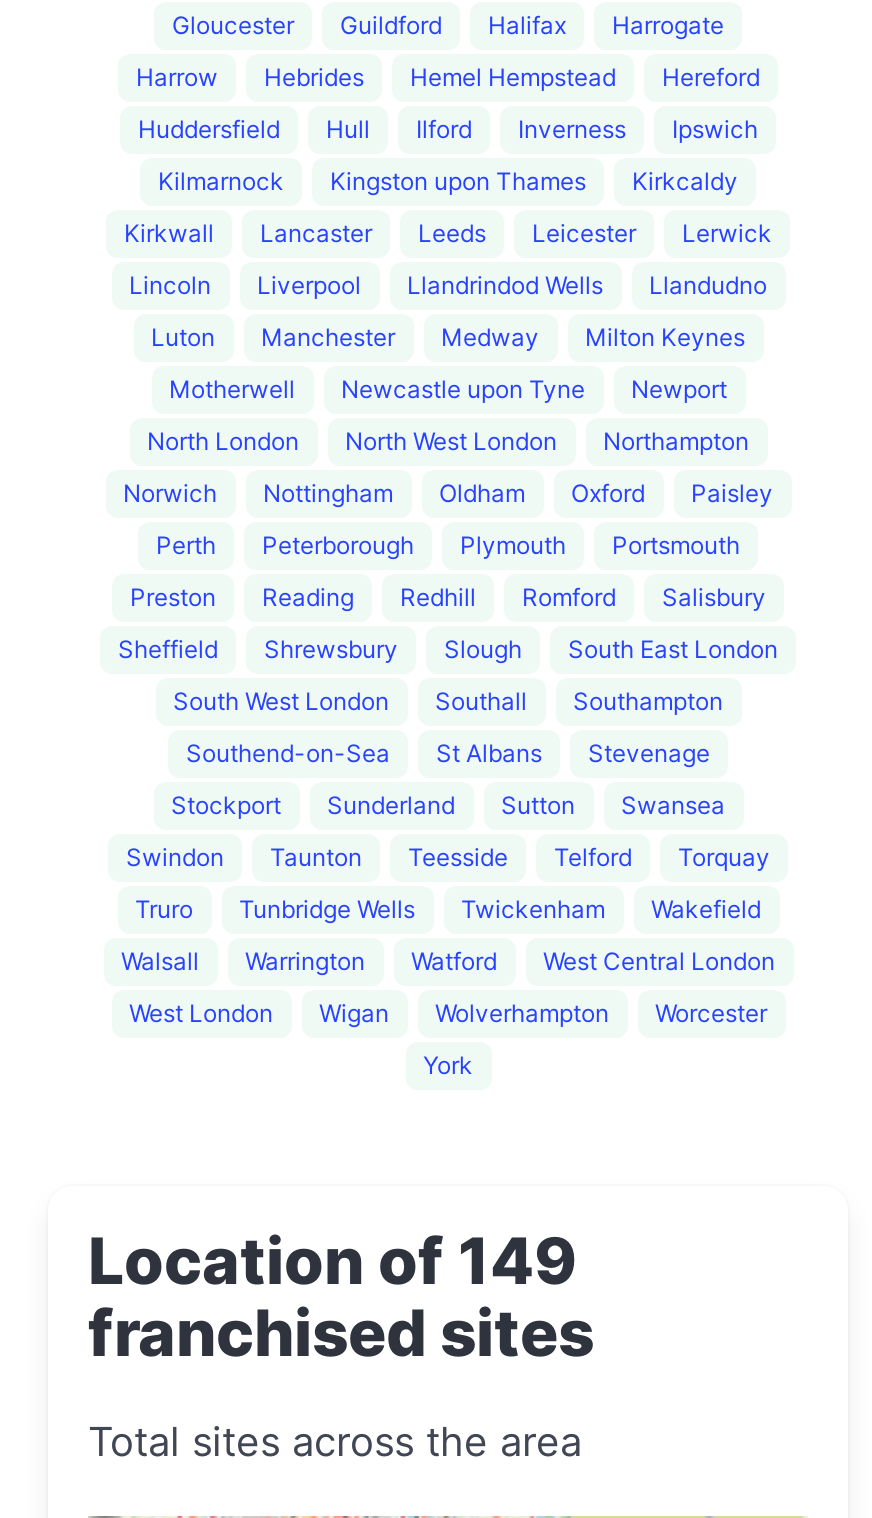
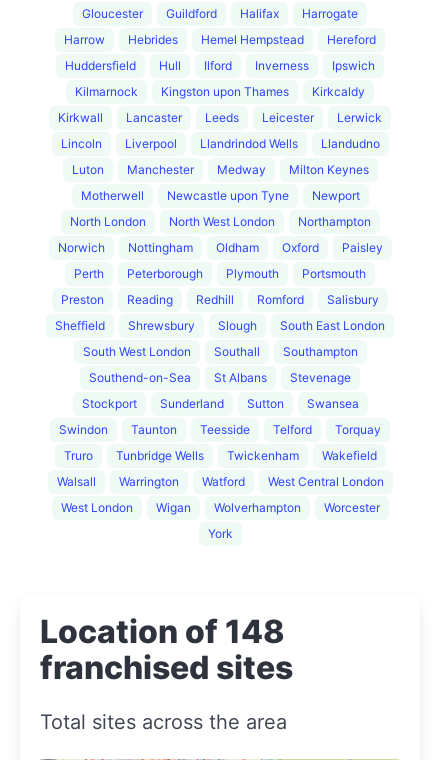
[88,1222,578,1300] Location of 149 -> [40,612,285,651] Location of 148

